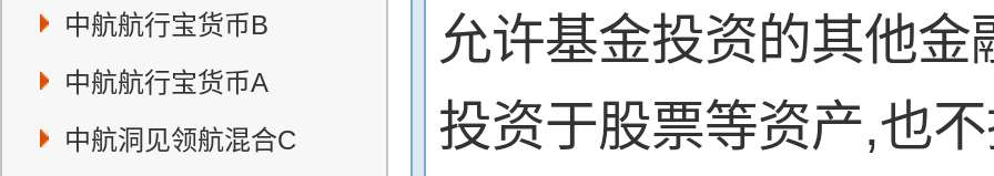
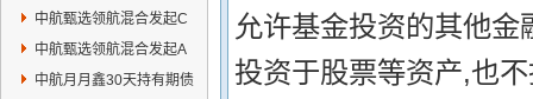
[64,10,268,41] 中航航行宝货币B -> [35,11,188,27] 中航甄选领航混合发起C
[64,68,268,99] 中航航行宝货币A -> [35,41,187,58] 中航甄选领航混合发起A
[64,125,297,156] 中航洞见领航混合C -> [35,72,194,88] 中航月月鑫30天持有期债

